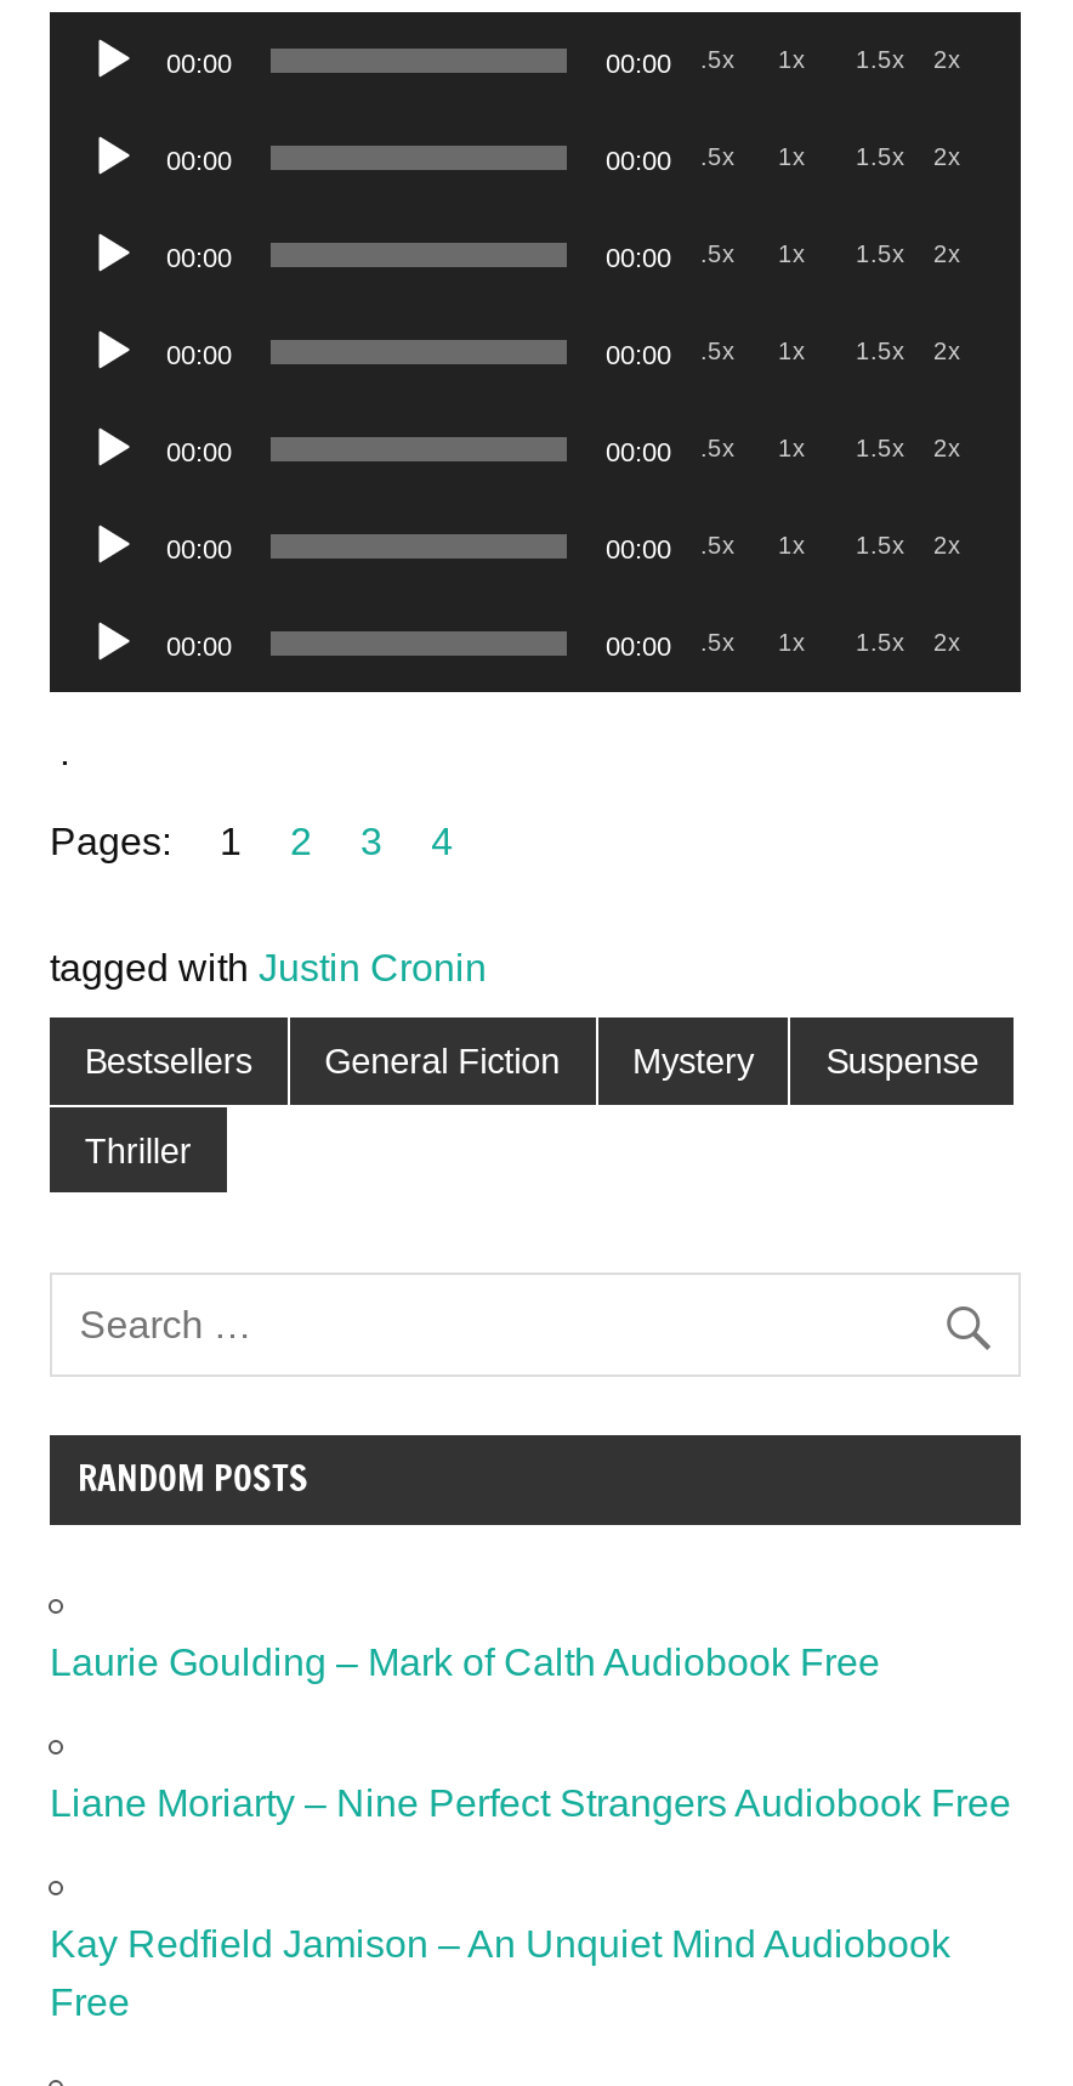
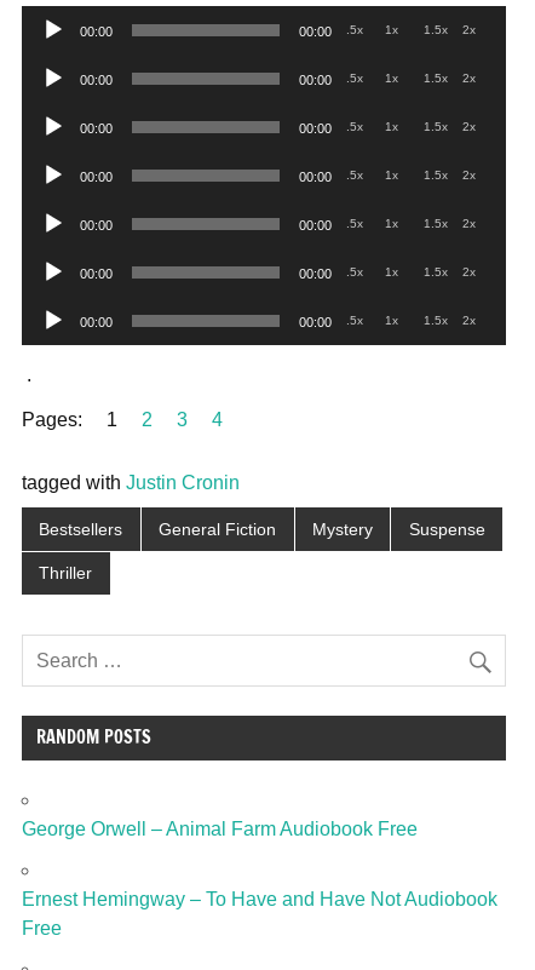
[50,1643,1011,1966] Laurie Goulding – Mark of Calth Audiobook Free | Liane Moriarty – Nine Perfect Strangers Audiobook Free | Kay Redfield Jamison – An Unquiet Mind Audiobook -> [22,819,497,910] George Orwell – Animal Farm Audiobook Free | Ernest Hemingway – To Have and Have Not Audiobook

